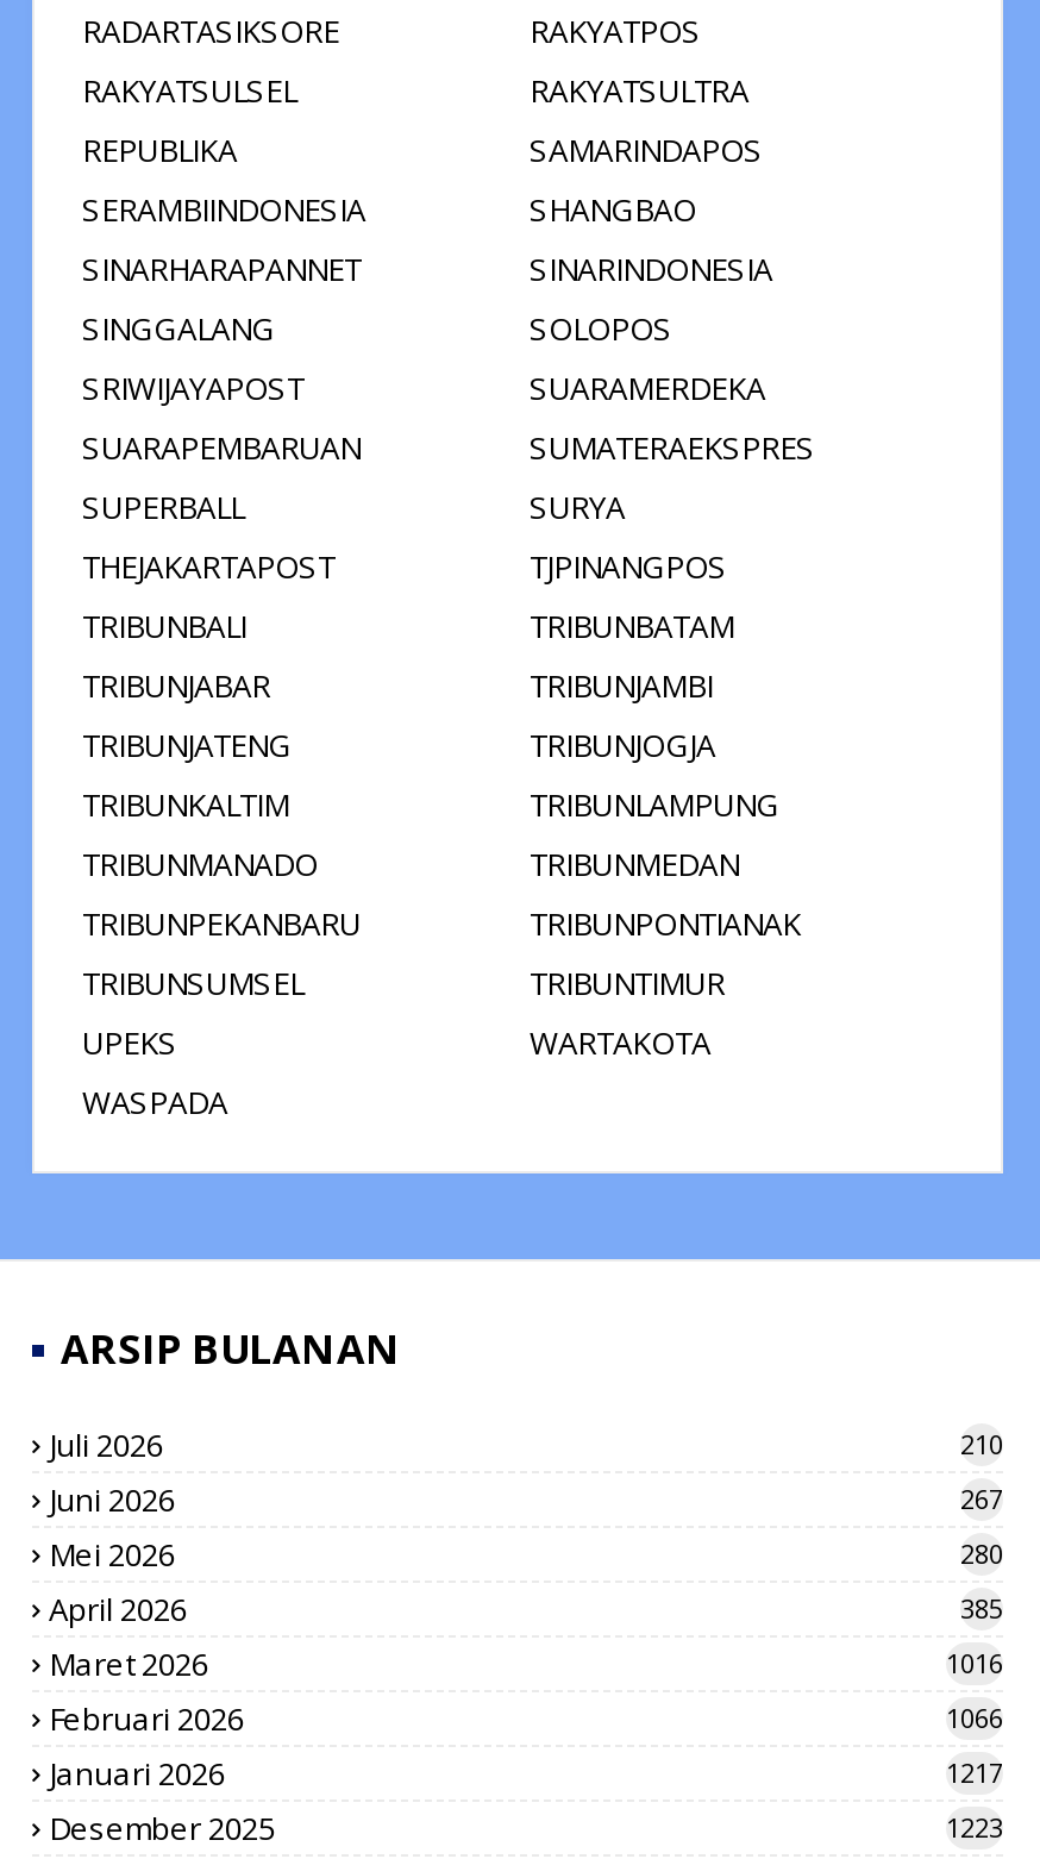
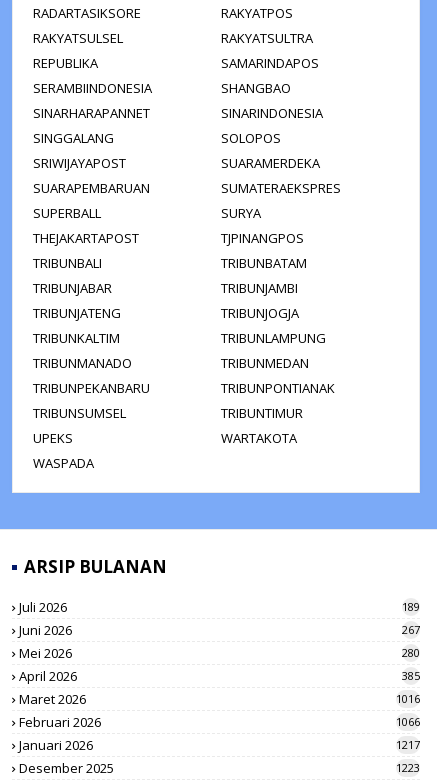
[960,1426,1003,1462] 210 -> [402,599,420,614] 189

